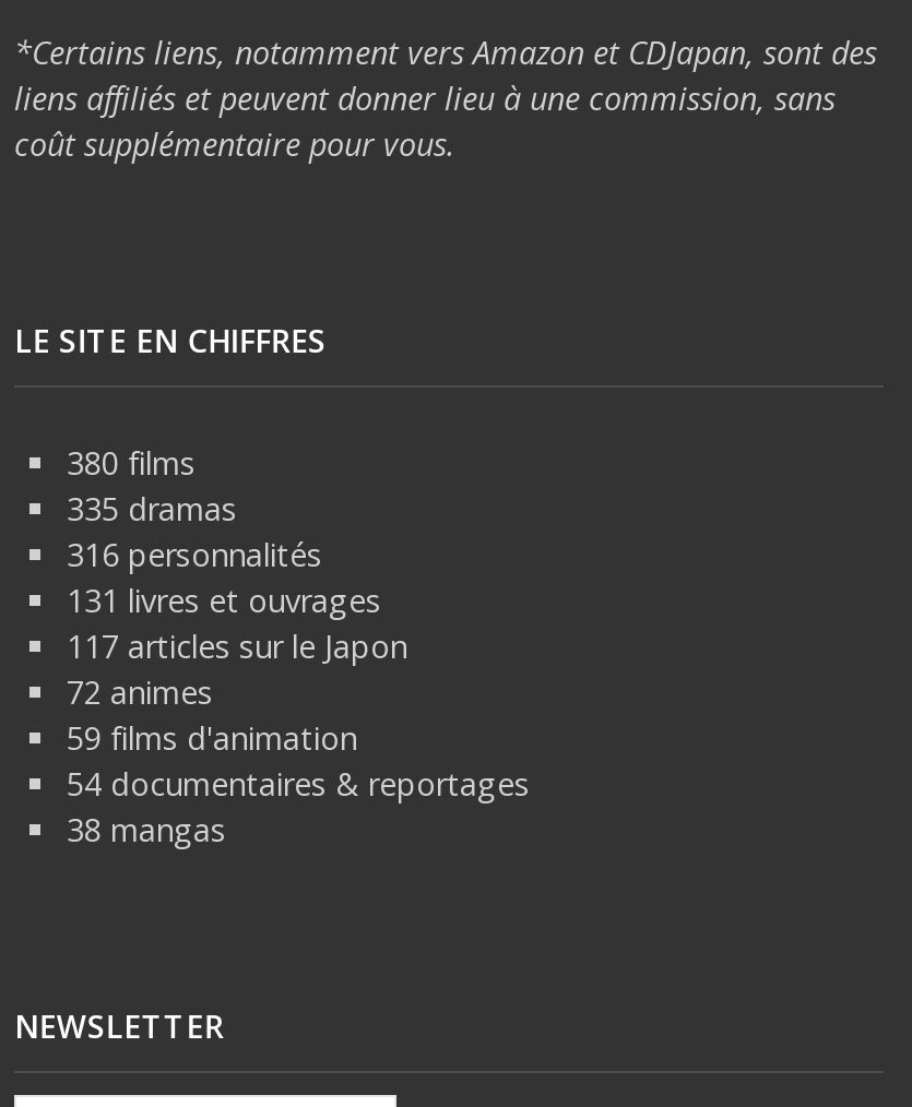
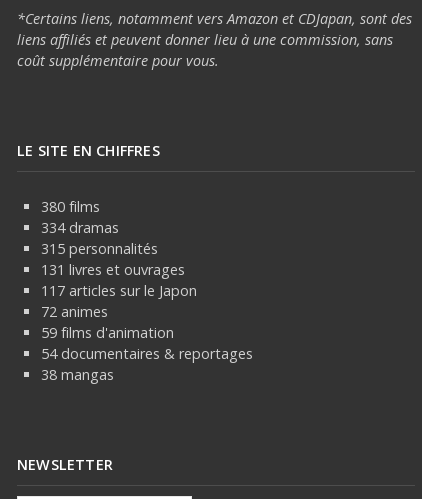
[67,489,237,530] 335 dramas -> [41,218,119,237] 334 dramas
[67,535,322,576] 316 personnalités -> [41,239,158,258] 315 personnalités

